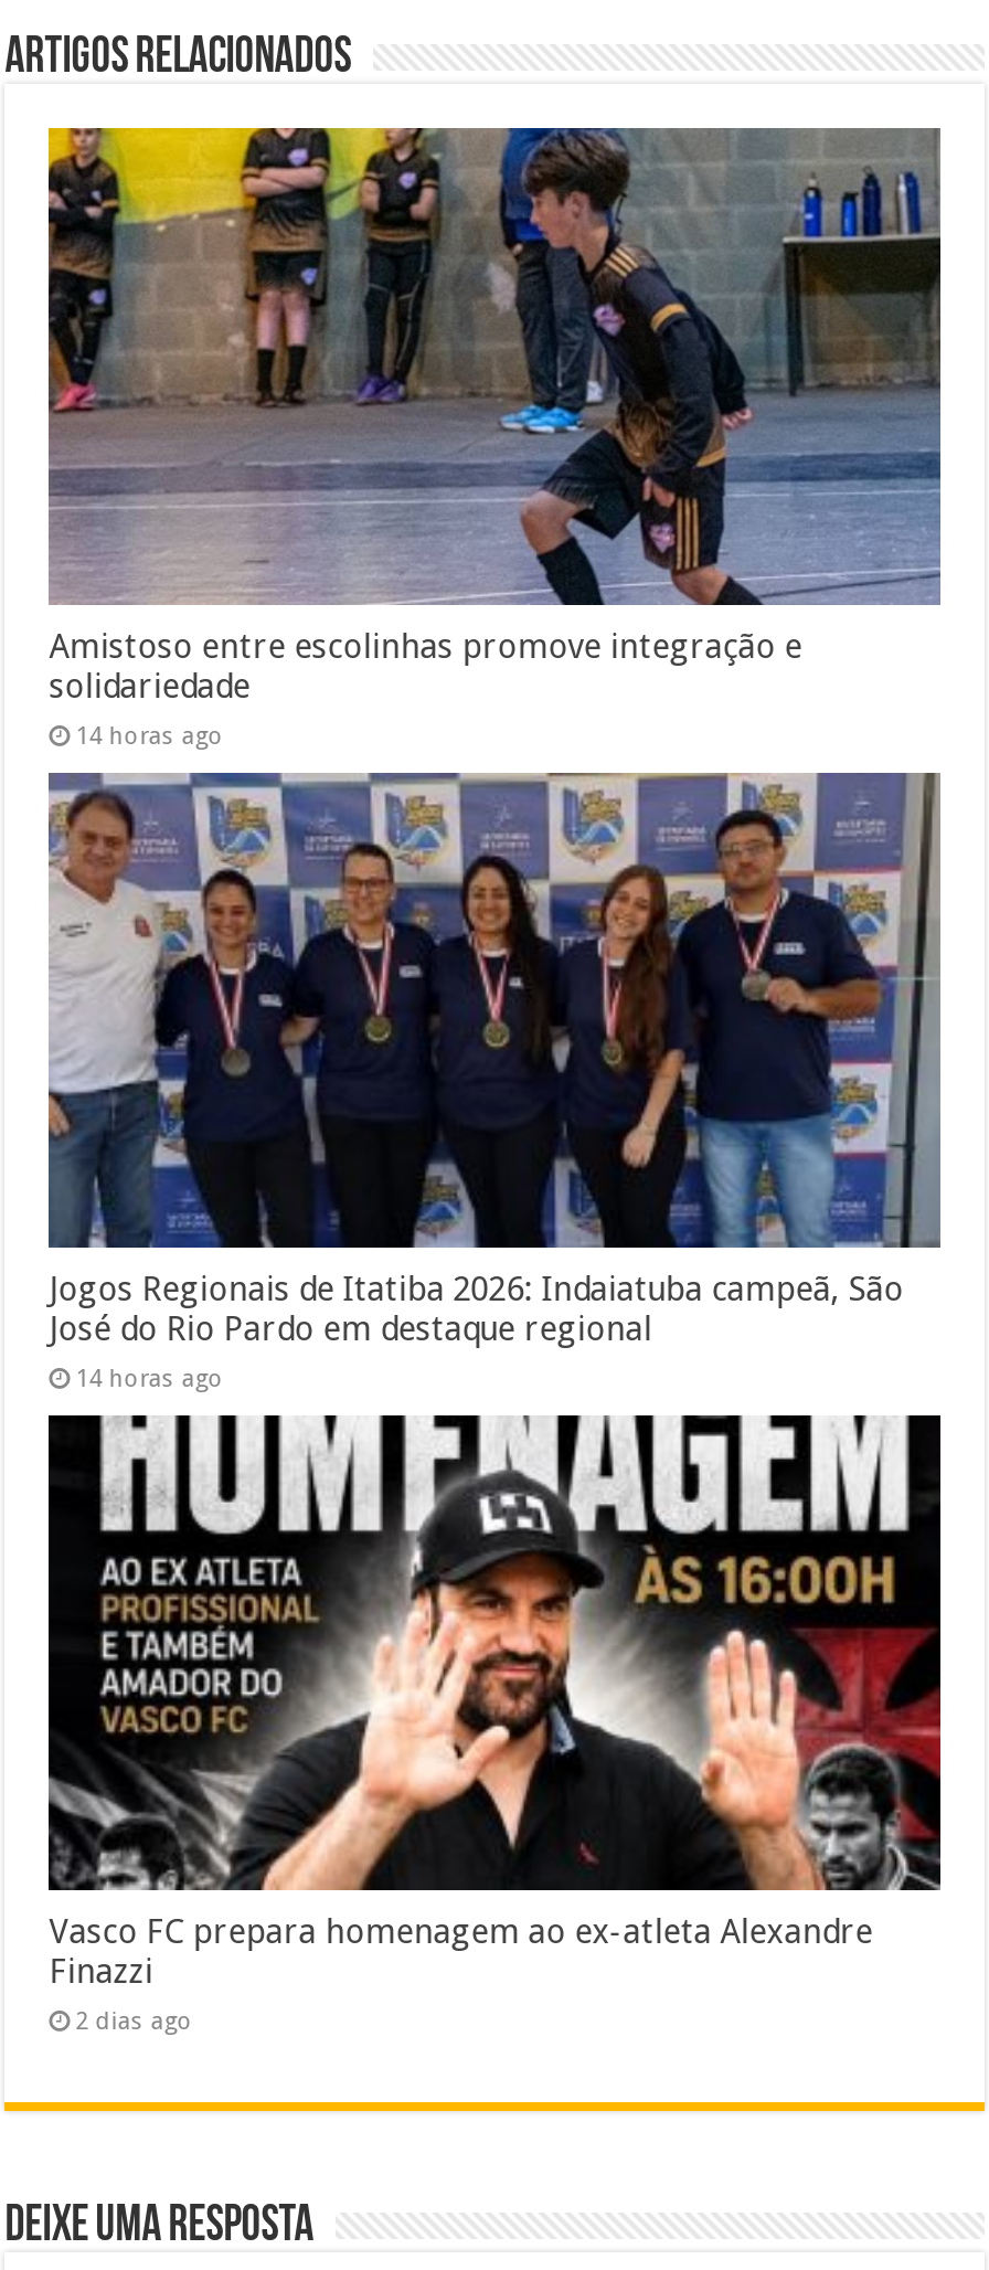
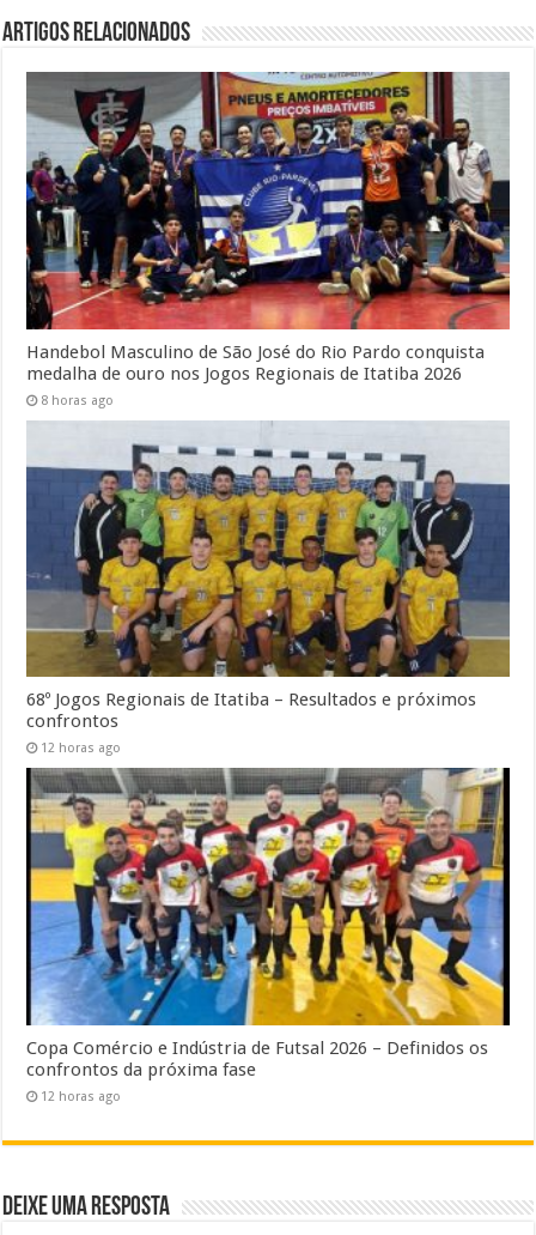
[46,126,943,751] [image] | Amistoso entre escolinhas promove integração e | solidariedade | 14 horas ago -> [25,71,511,408] [image] | Handebol Masculino de São José do Rio Pardo conquista | medalha de ouro nos Jogos Regionais de Itatiba 2026 | 8 horas ago
[49,773,940,1393] [image] | Jogos Regionais de Itatiba 2026: Indaiatuba campeã, São | José do Rio Pardo em destaque regional | 14 horas ago -> [26,423,510,756] [image] | 68º Jogos Regionais de Itatiba – Resultados e próximos | confrontos | 12 horas ago
[46,1413,943,2035] [image] | Vasco FC prepara homenagem ao ex-atleta Alexandre | Finazzi | 2 dias ago -> [26,767,511,1105] [image] | Copa Comércio e Indústria de Futsal 2026 – Definidos os | confrontos da próxima fase | 12 horas ago

